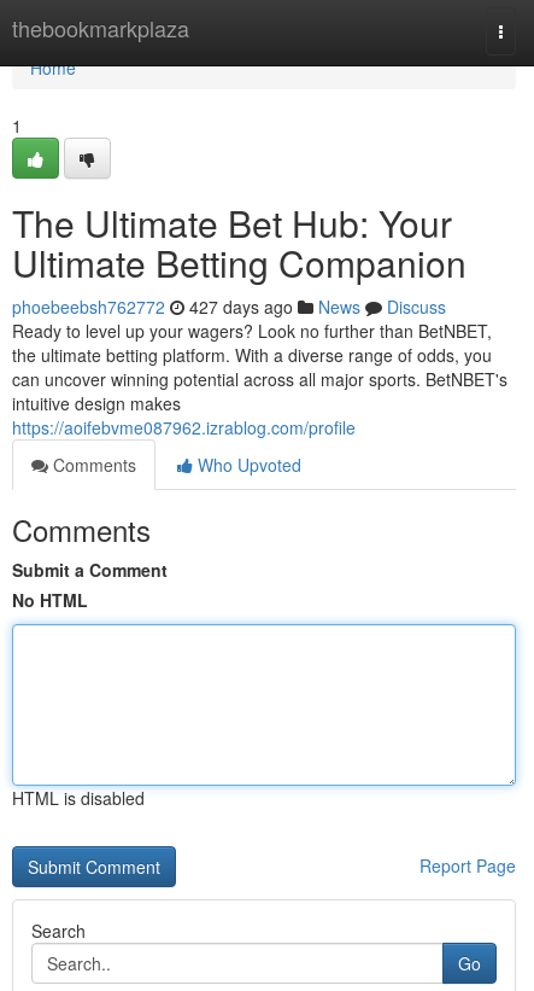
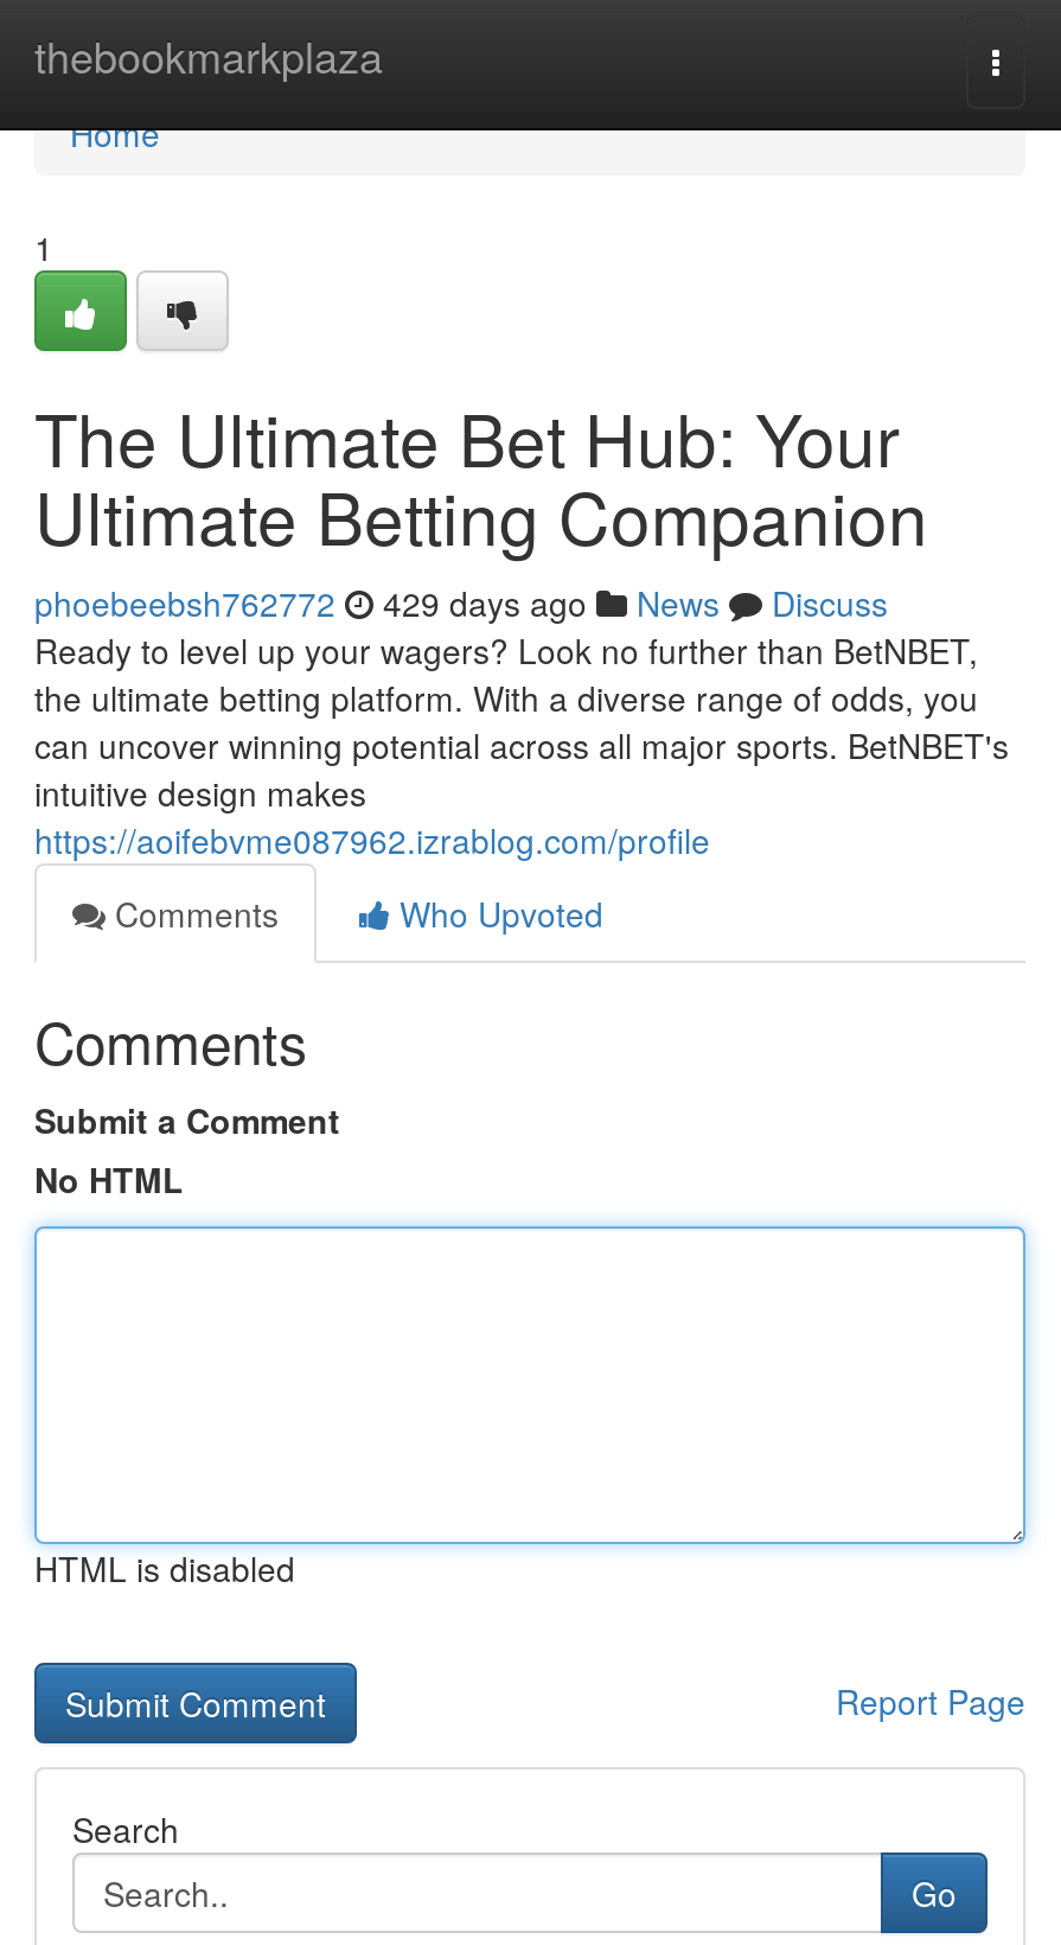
[12,295,446,319] phoebeebsh762772 427 days ago News Discuss -> [34,579,888,626] phoebeebsh762772 429 days ago News Discuss

